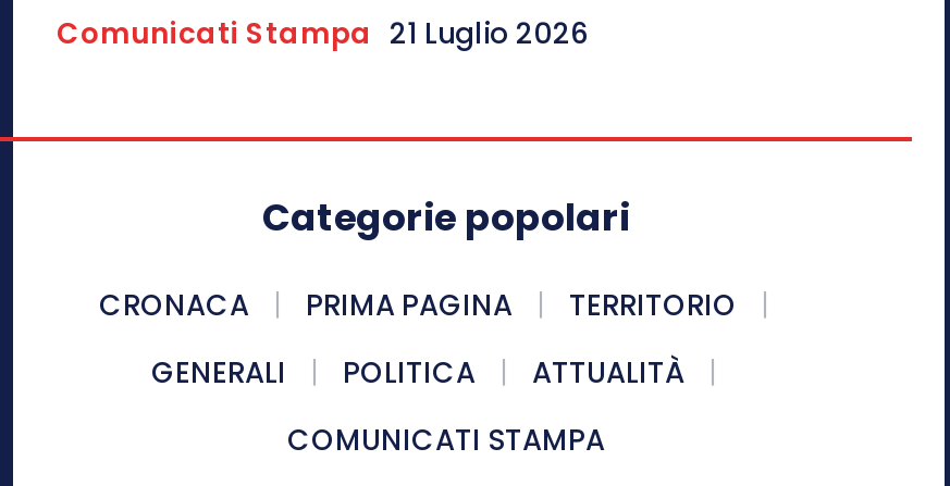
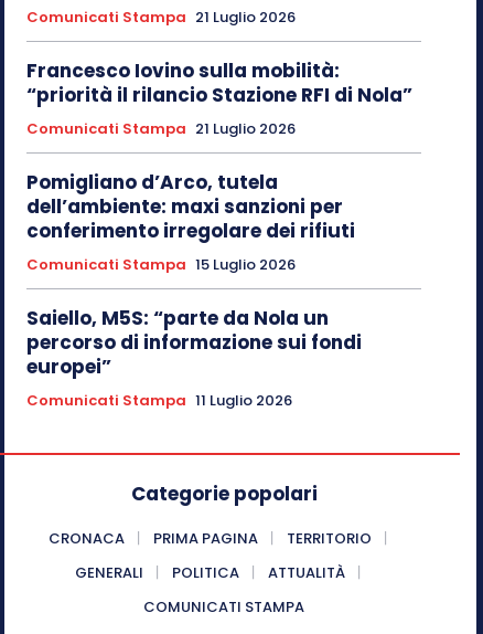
none -> [26,57,412,411] Francesco Iovino sulla mobilità: | “priorità il rilancio Stazione RFI di Nola” | Comunicati Stampa 21 Luglio 2026 | Pomigliano d’Arco, tutela | dell’ambiente: maxi sanzioni per | conferimento irregolare dei rifiuti | Comunicati Stampa 15 Luglio 2026 | Saiello, M5S: “parte da Nola un | percorso di informazione sui fondi | europei” | Comunicati Stampa 11 Luglio 2026

